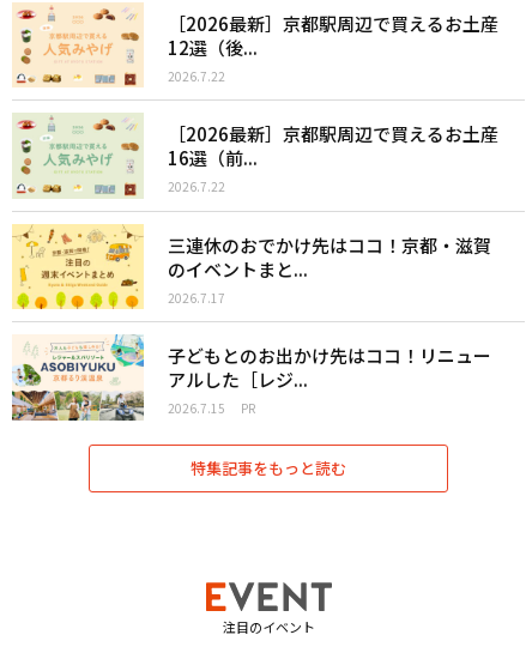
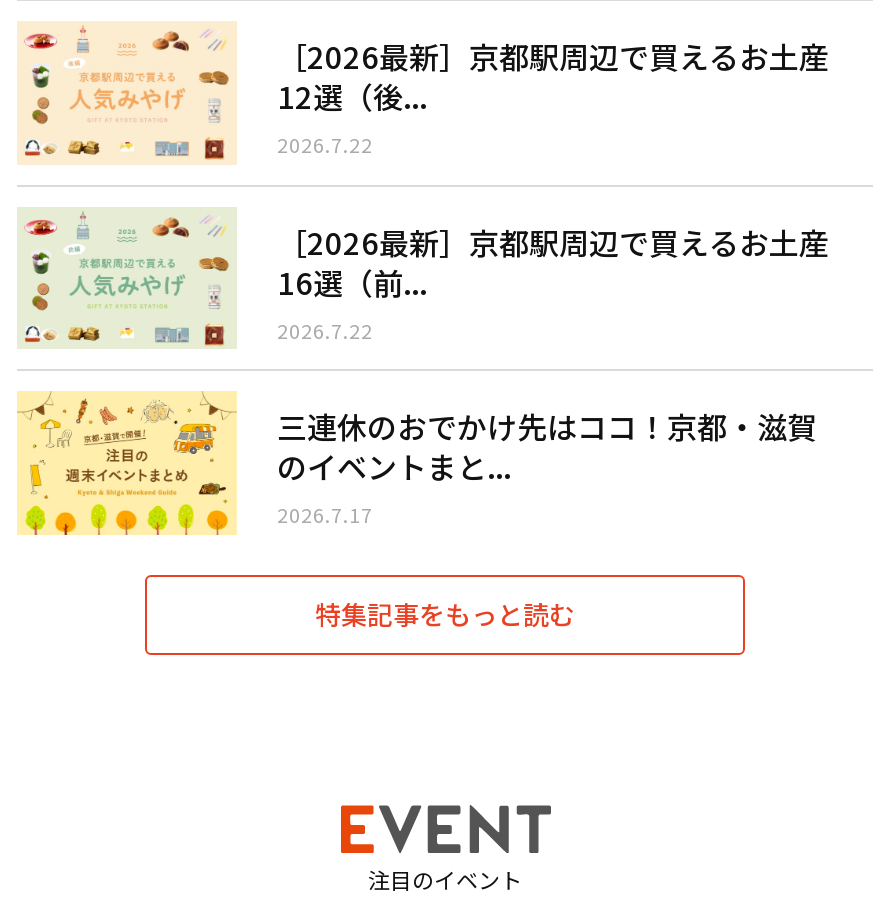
[11,333,491,422] [image] | 子どもとのお出かけ先はココ！リニュー | アルした［レジ... | 2026.7.15 | PR -> none

